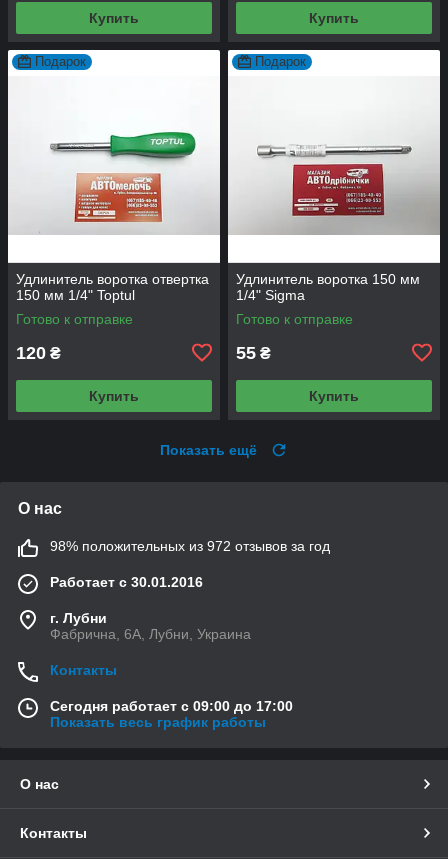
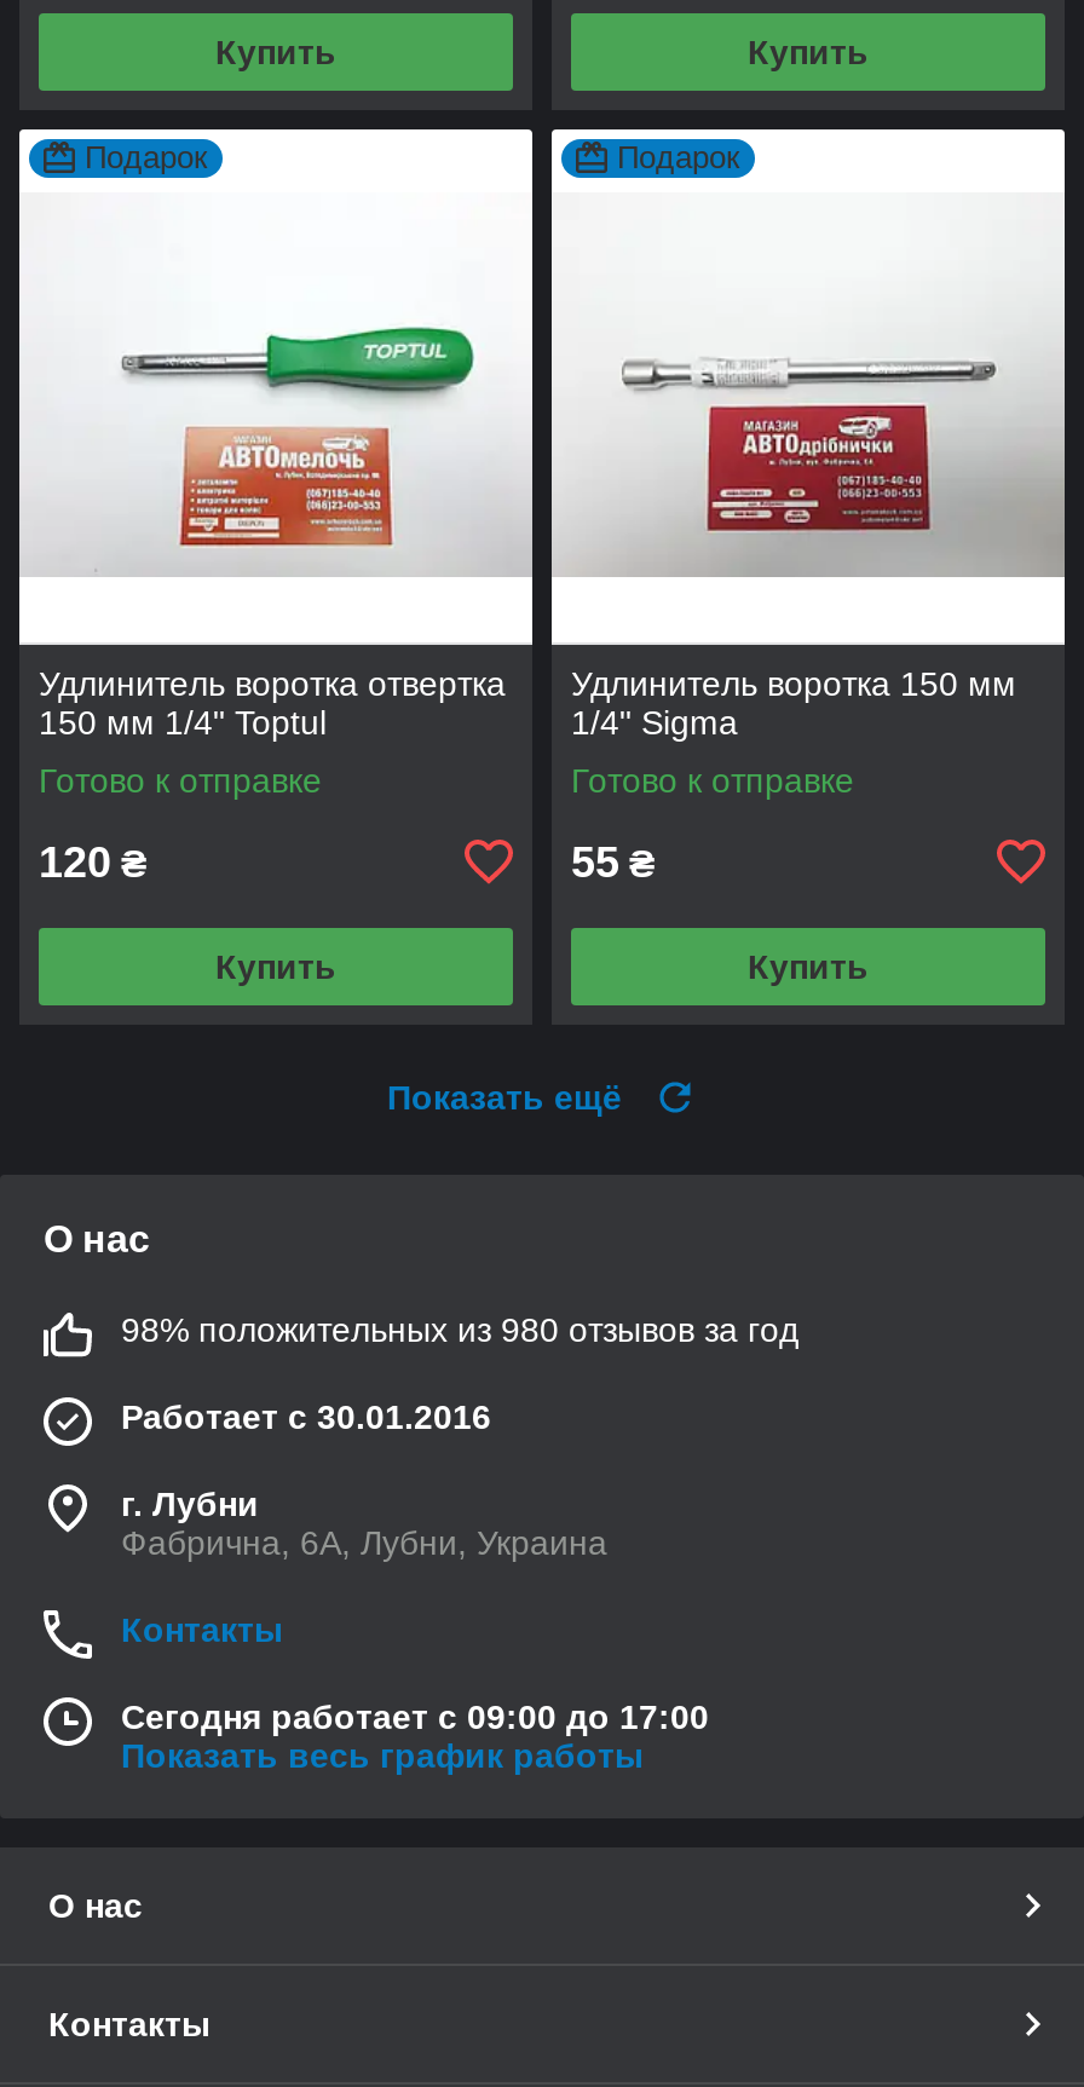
[50,538,330,554] 98% положительных из 972 отзывов за год -> [121,1310,798,1349] 98% положительных из 980 отзывов за год

